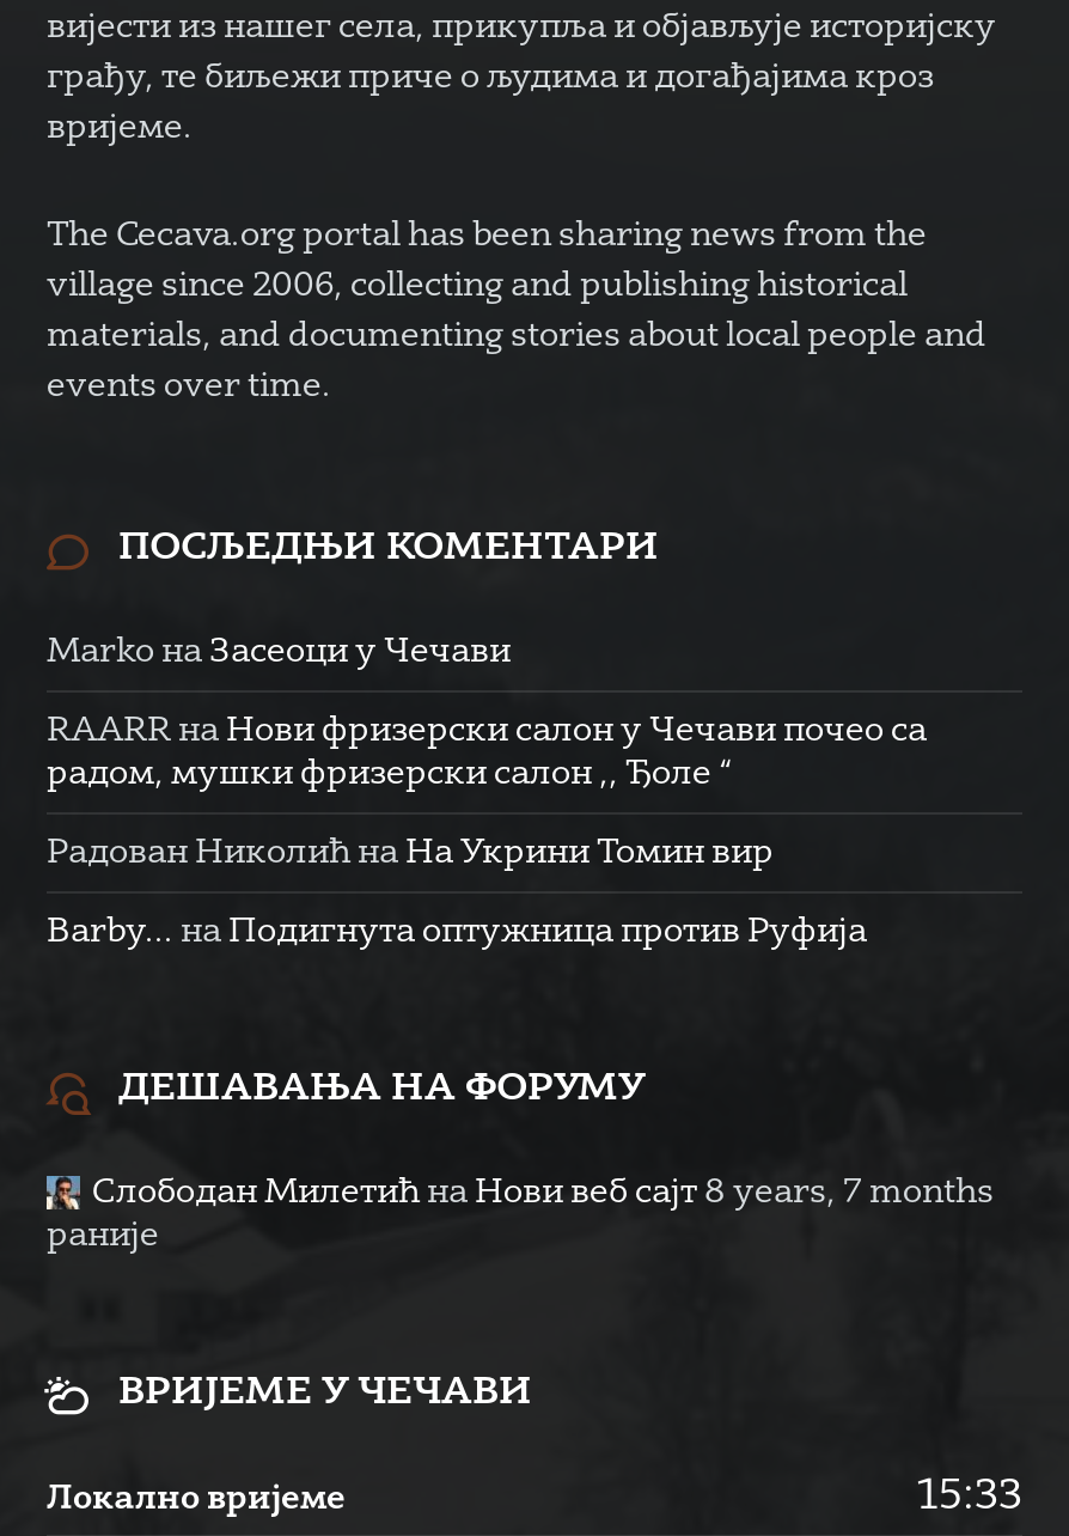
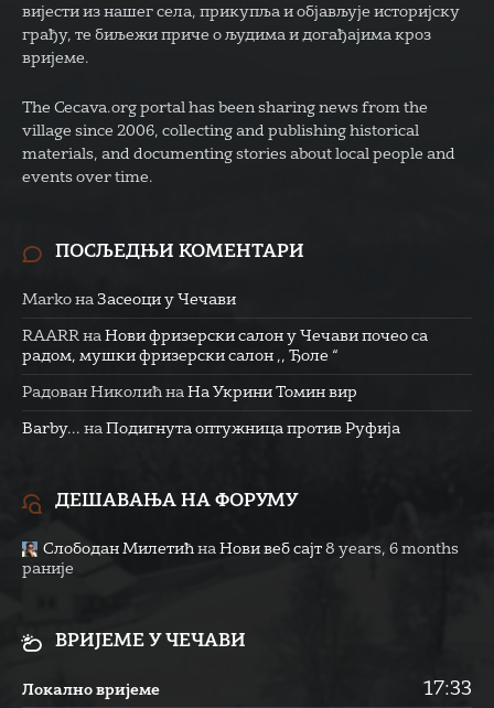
[92,1176,994,1209] Слободан Милетић на Нови веб сајт 8 years, 7 months -> [43,542,459,557] Слободан Милетић на Нови веб сајт 8 years, 6 months
[917,1475,1022,1518] 15:33 -> [423,680,472,700] 17:33

